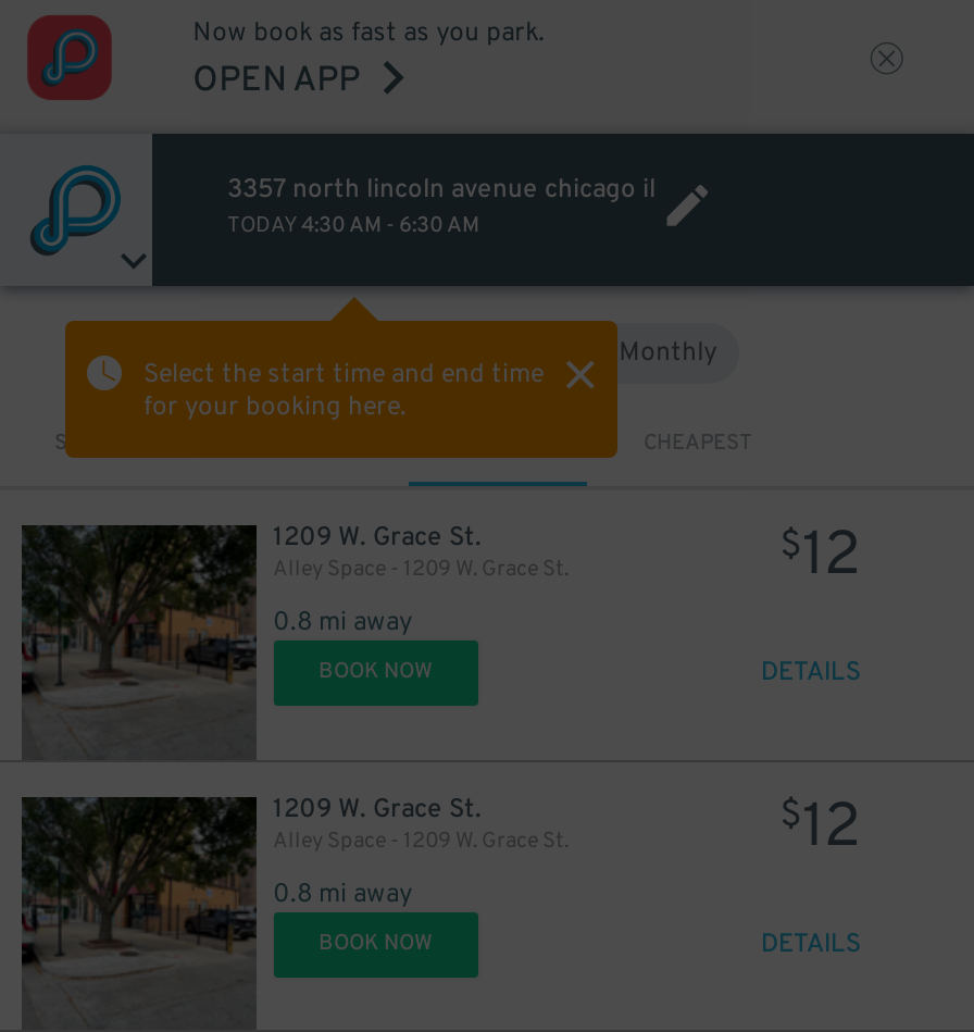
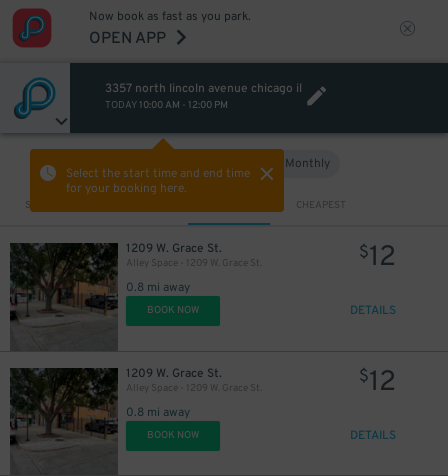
[227,212,479,240] TODAY4:30 AM - 6:30 AM -> [104,99,227,112] TODAY10:00 AM - 12:00 PM

